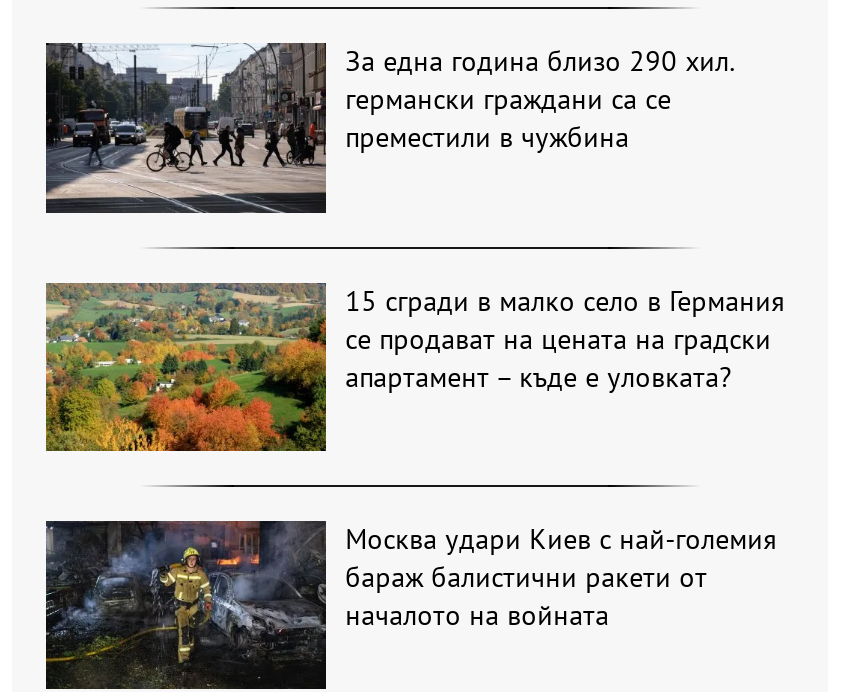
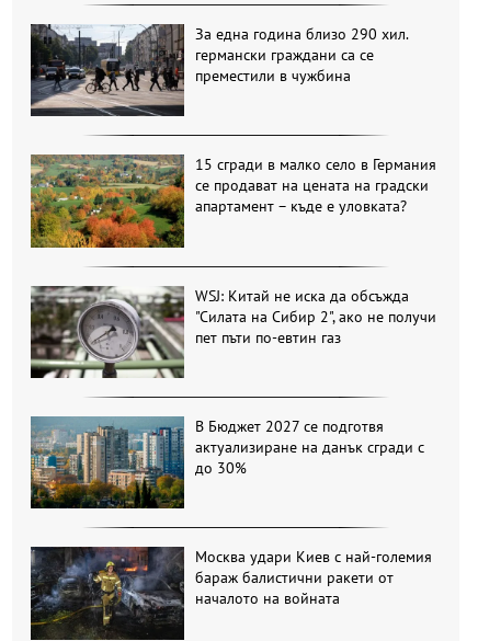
none -> [31,286,436,379] [image] | WSJ: Китай не иска да обсъжда | "Силата на Сибир 2", ако не получи | пет пъти по-евтин газ
none -> [31,416,424,510] [image] | В Бюджет 2027 се подготвя | актуализиране на данък сгради с | до 30%

